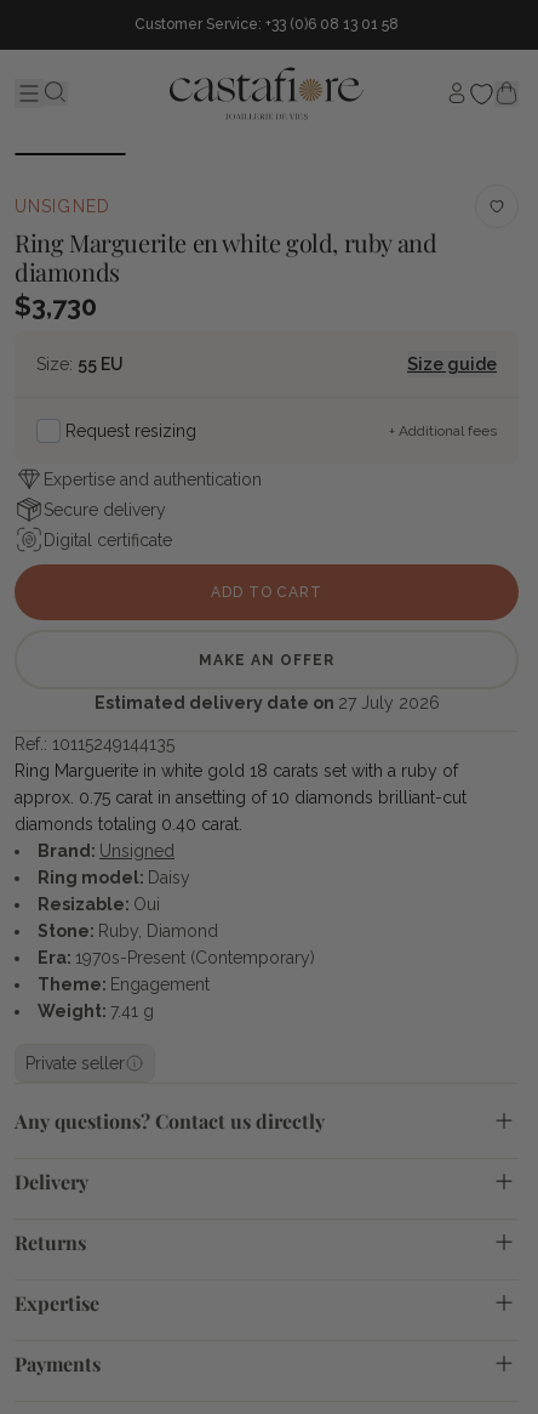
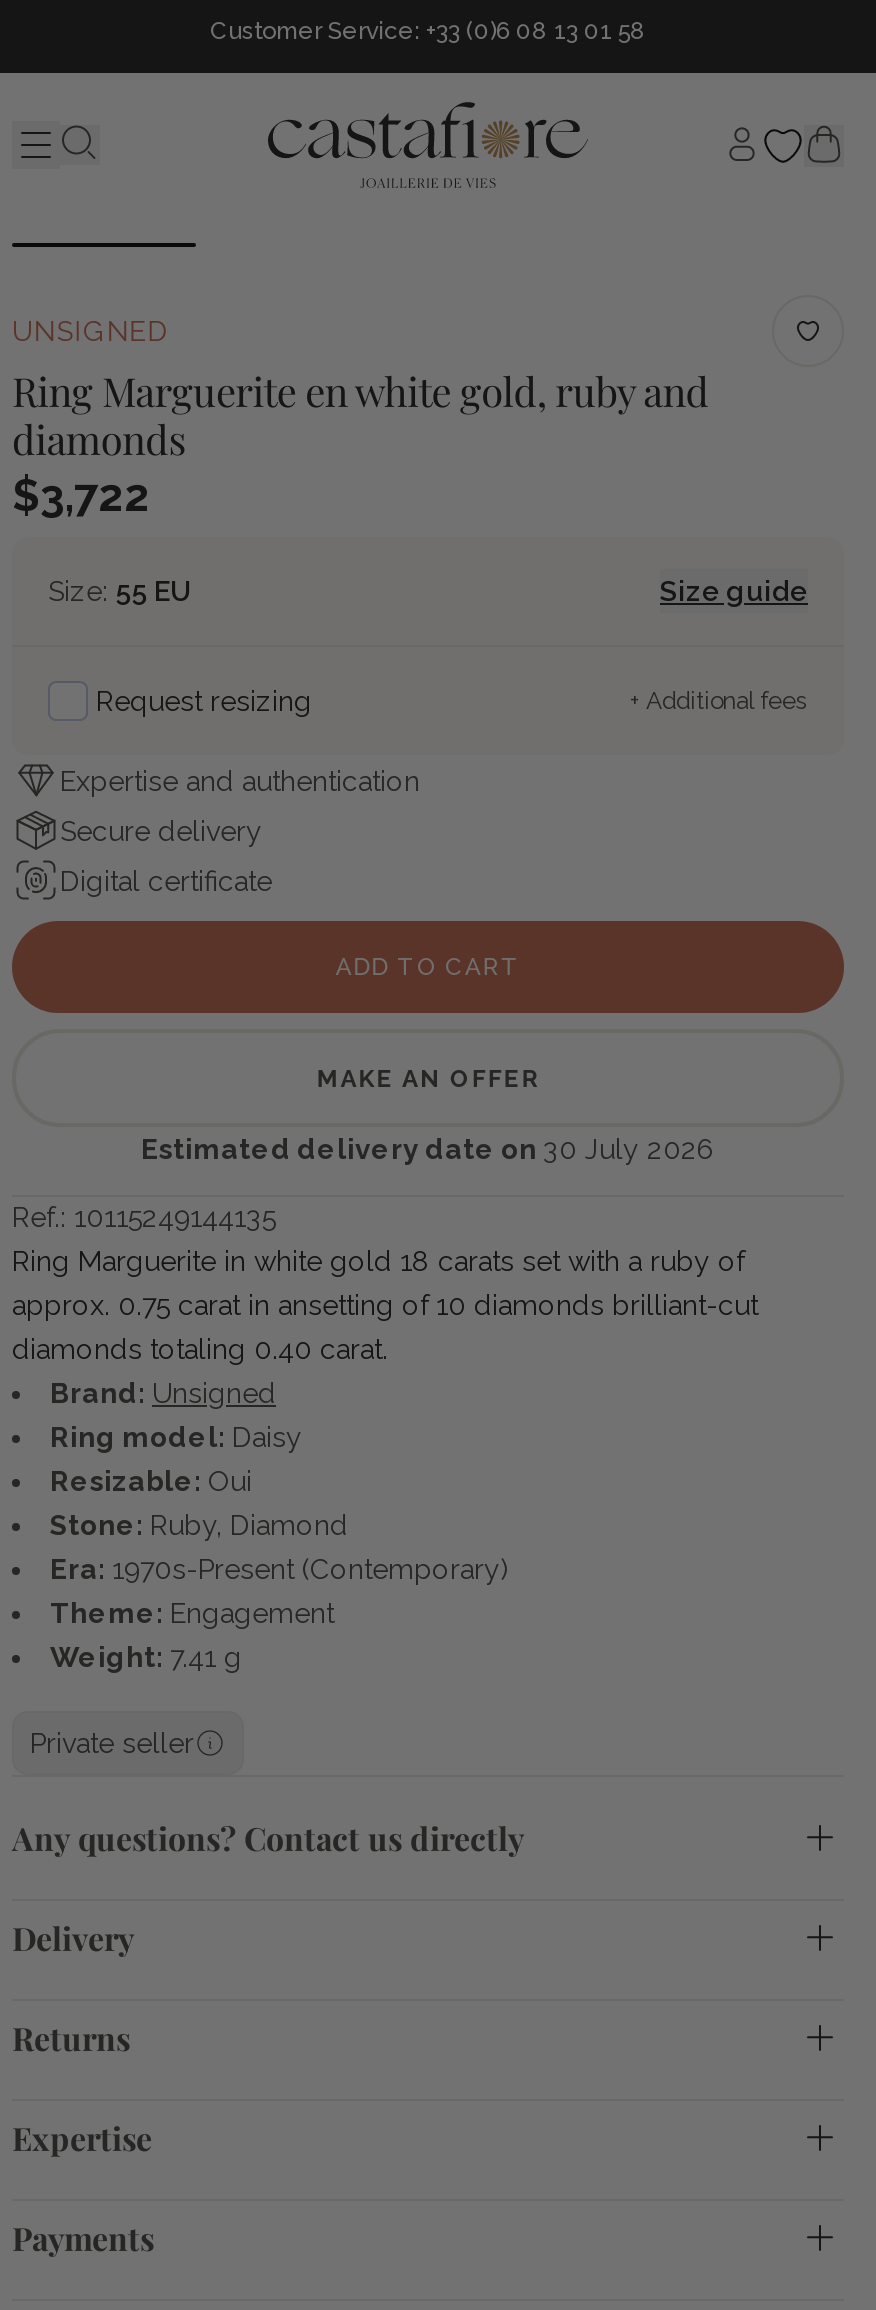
[15,290,97,322] $3,730 -> [12,469,150,521] $3,722
[94,693,439,712] Estimated delivery date on 27 July 2026 -> [141,1133,715,1165] Estimated delivery date on 30 July 2026

